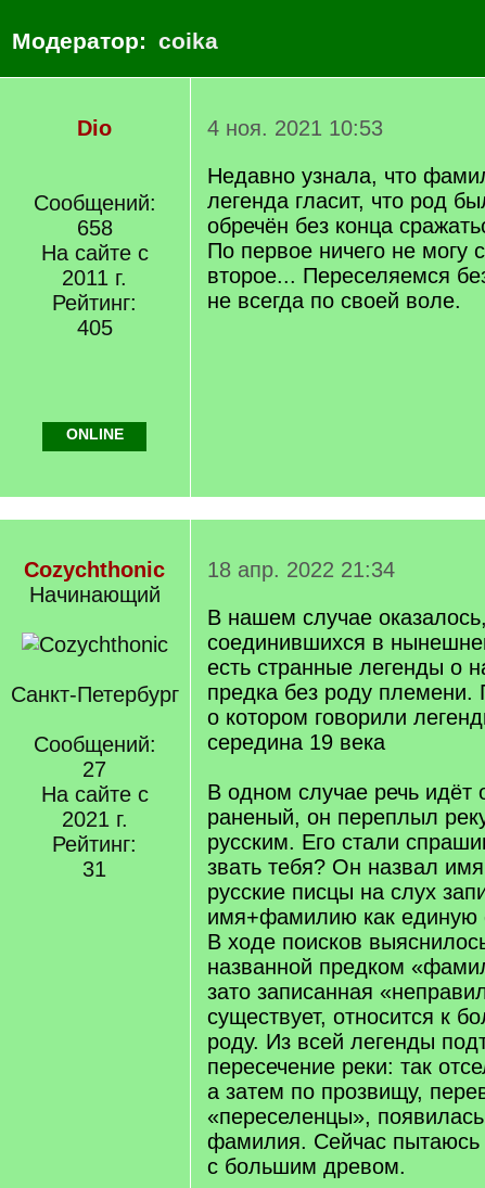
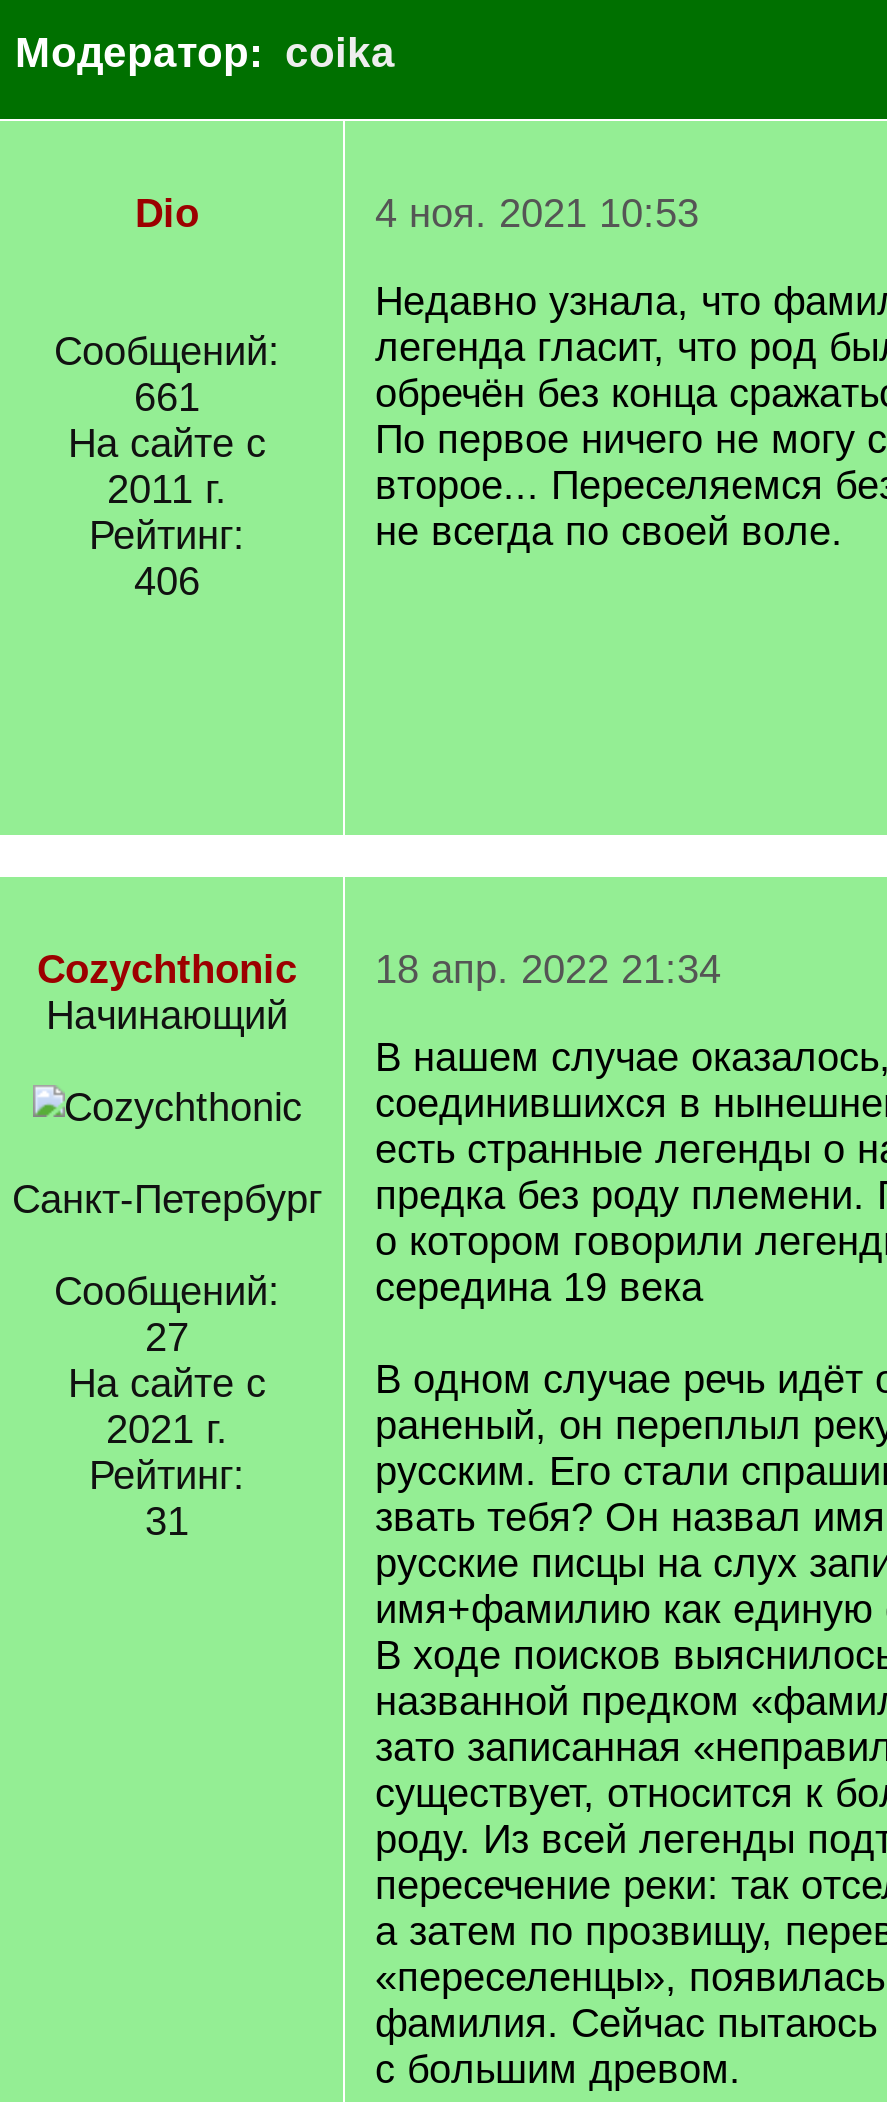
[76,216,112,240] 658 -> [134,375,200,419] 661
[76,316,112,340] 405 -> [134,559,200,603] 406
[66,425,123,443] ONLINE -> none

